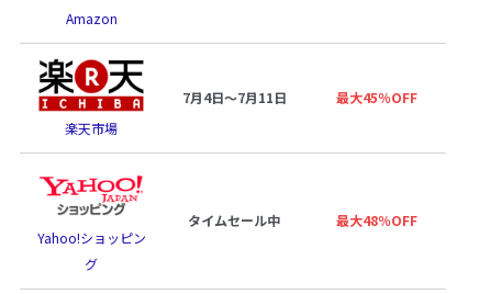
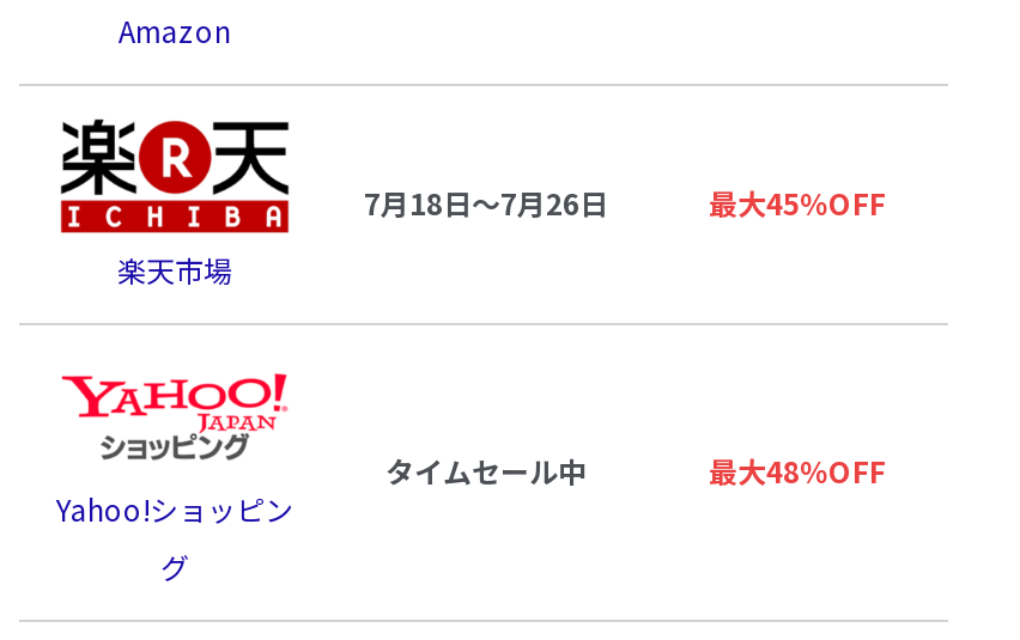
[182,88,286,107] 7月4日〜7月11日 -> [364,183,608,223] 7月18日〜7月26日

